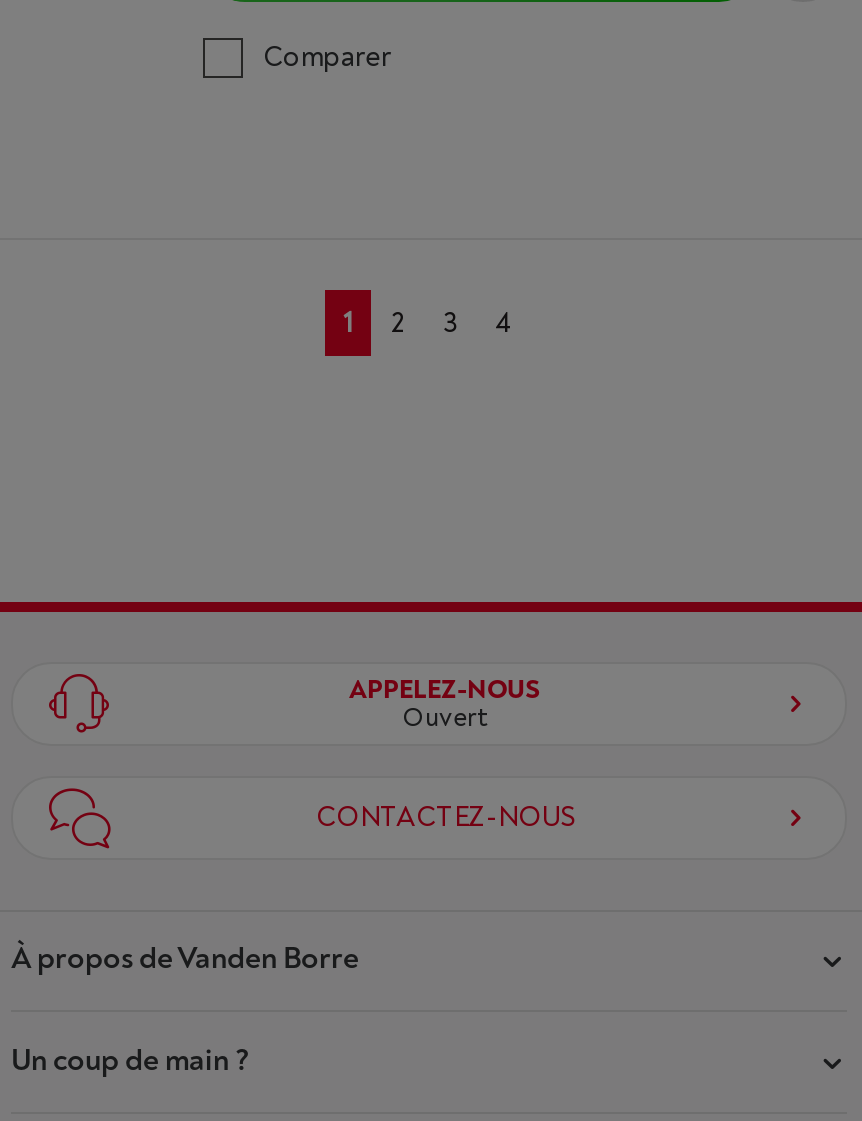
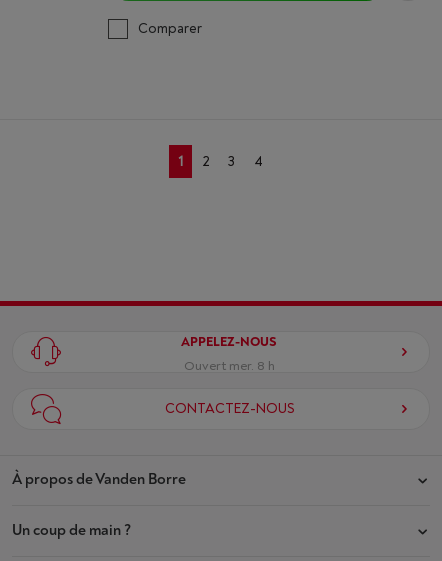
[403,702,487,734] Ouvert -> [183,358,274,374] Ouvert mer. 8 h

